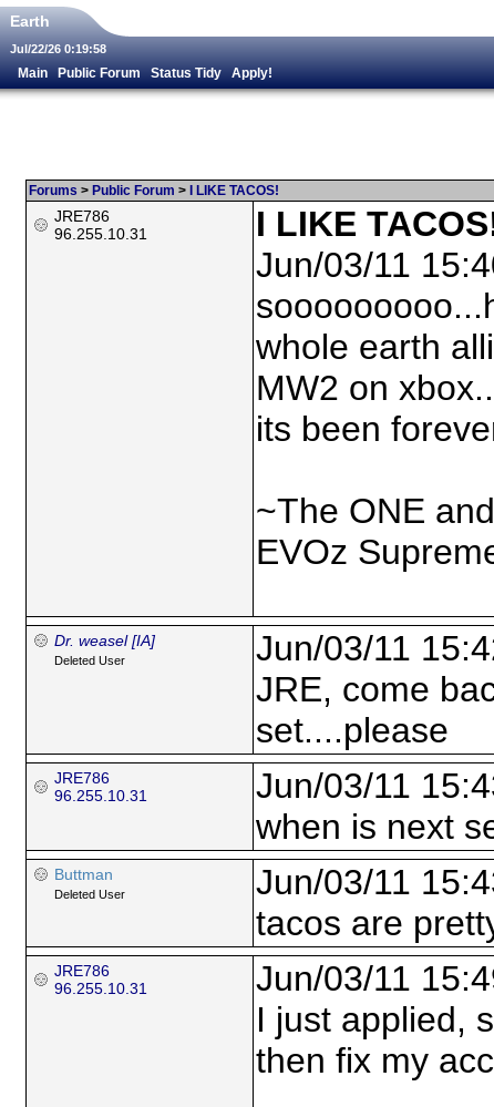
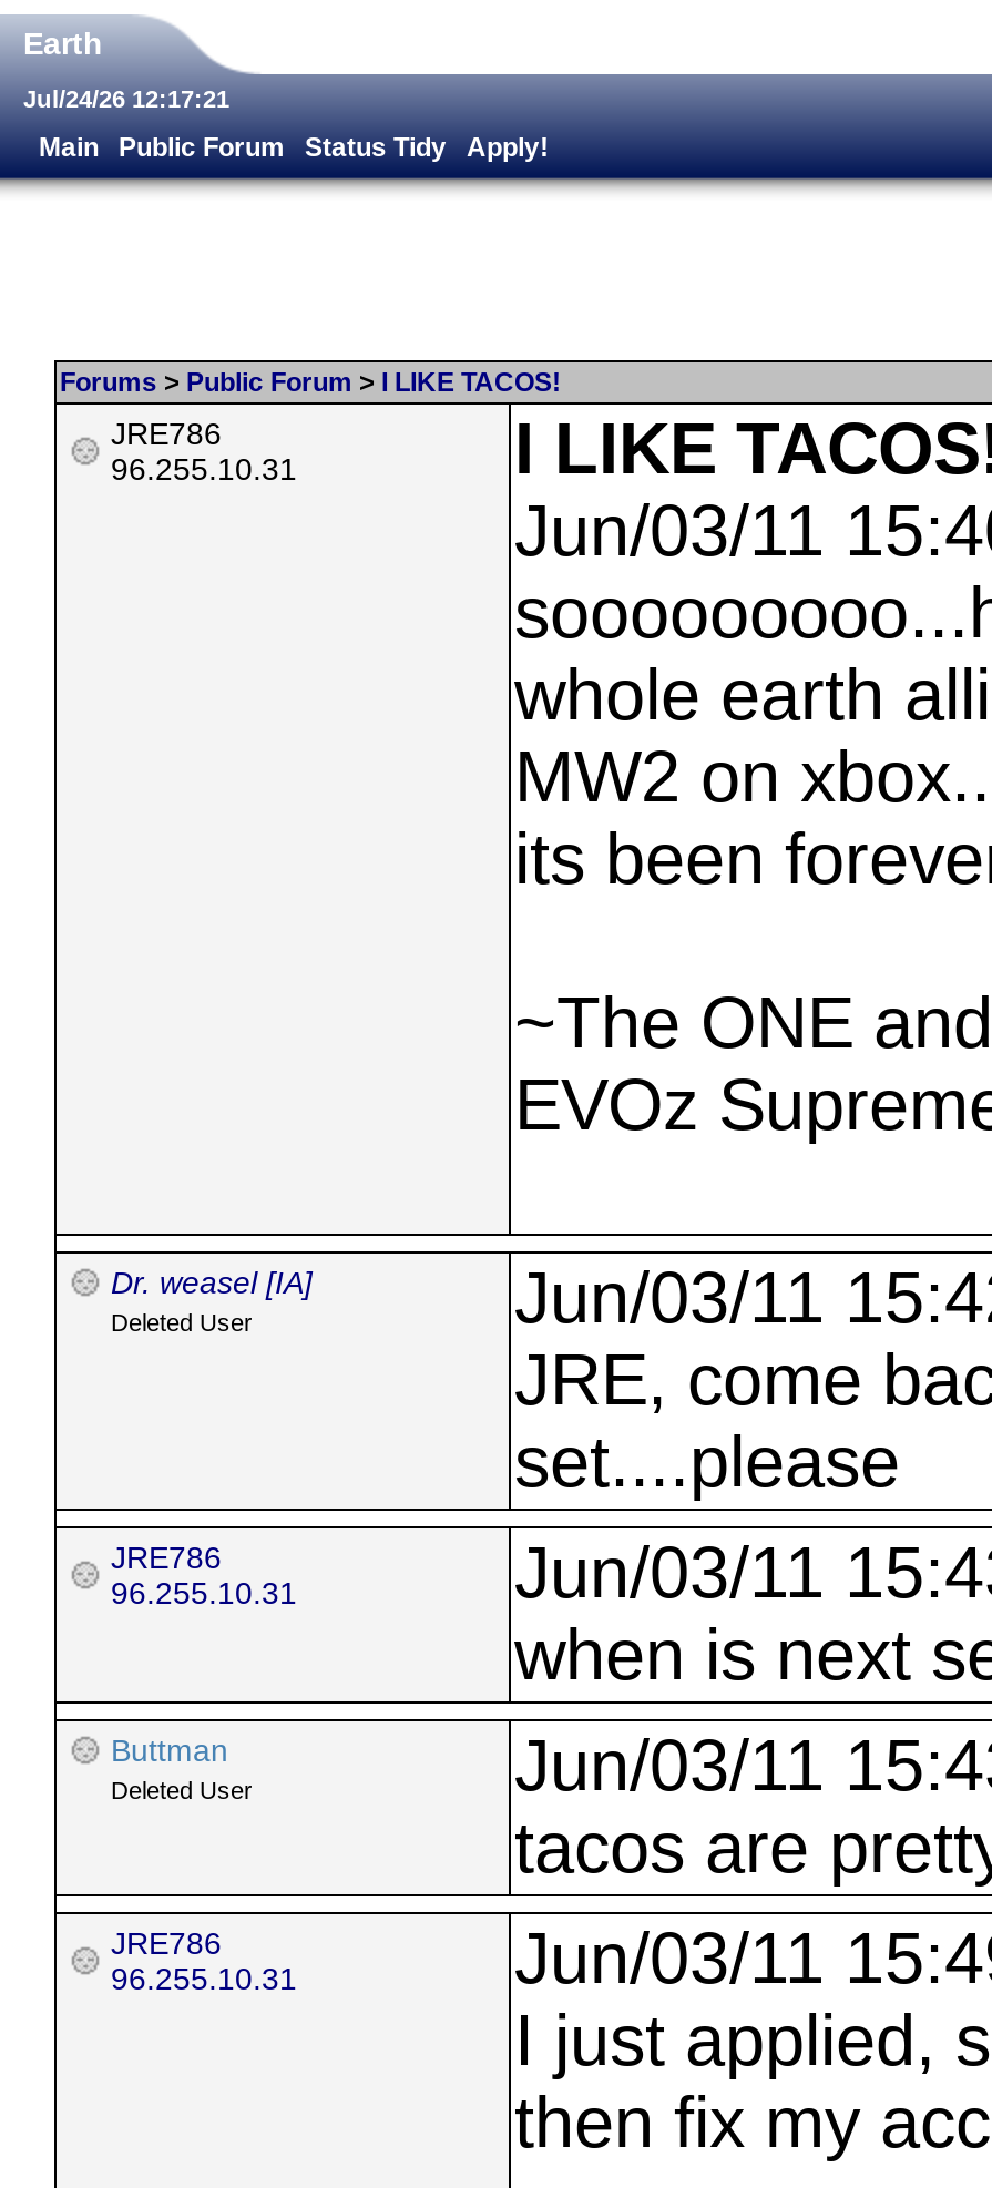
[10,42,106,55] Jul/22/26 0:19:58 -> [23,85,229,112] Jul/24/26 12:17:21

